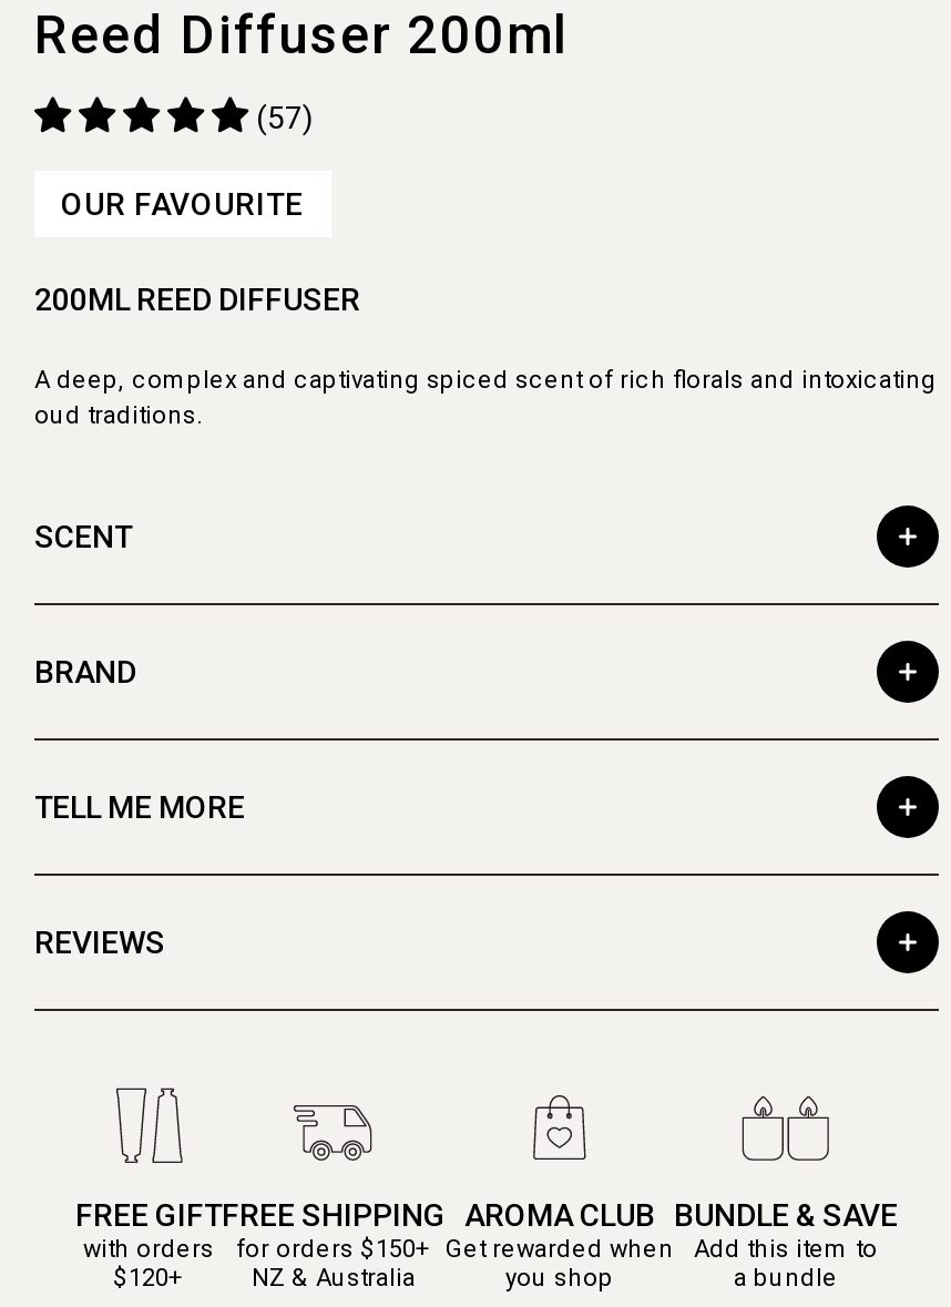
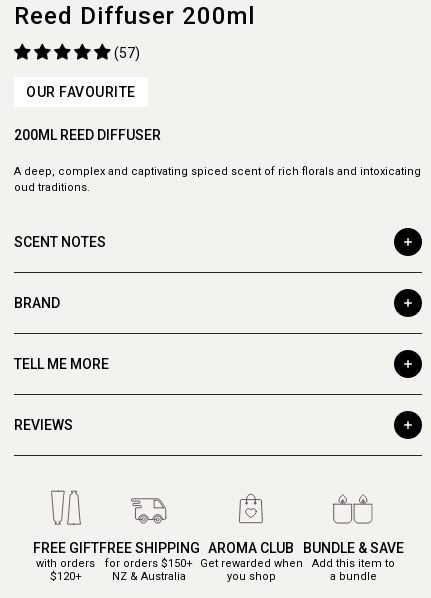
[34,518,132,554] SCENT -> [14,234,106,250] SCENT NOTES

